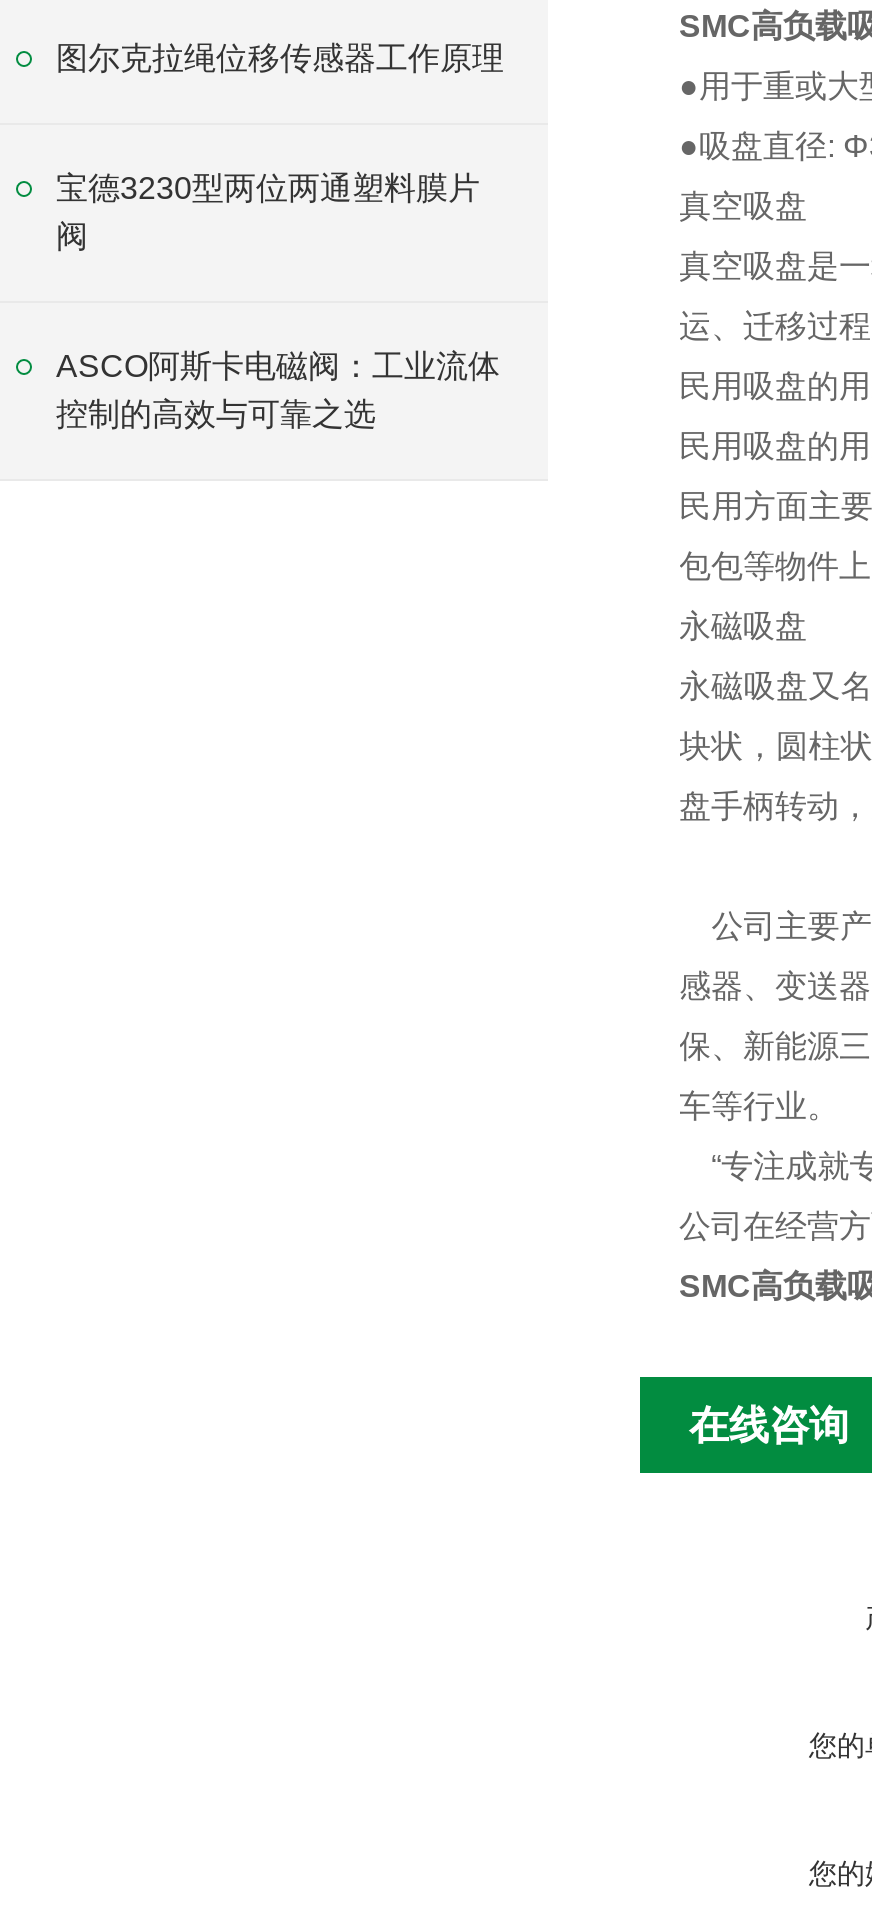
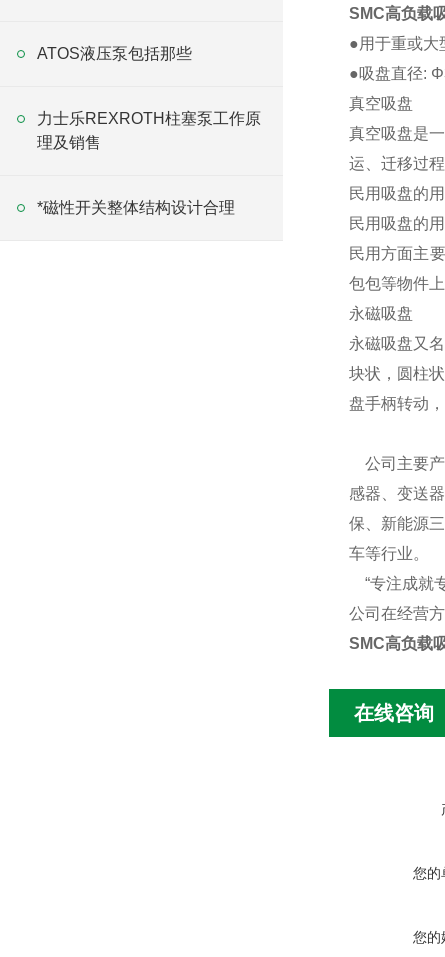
[56,41,504,75] 图尔克拉绳位移传感器工作原理 -> [37,45,192,62] ATOS液压泵包括那些
[56,171,480,253] 宝德3230型两位两通塑料膜片 | 阀 -> [37,110,261,151] 力士乐REXROTH柱塞泵工作原 | 理及销售
[56,349,500,431] ASCO阿斯卡电磁阀：工业流体 | 控制的高效与可靠之选 -> [37,199,235,216] *磁性开关整体结构设计合理

